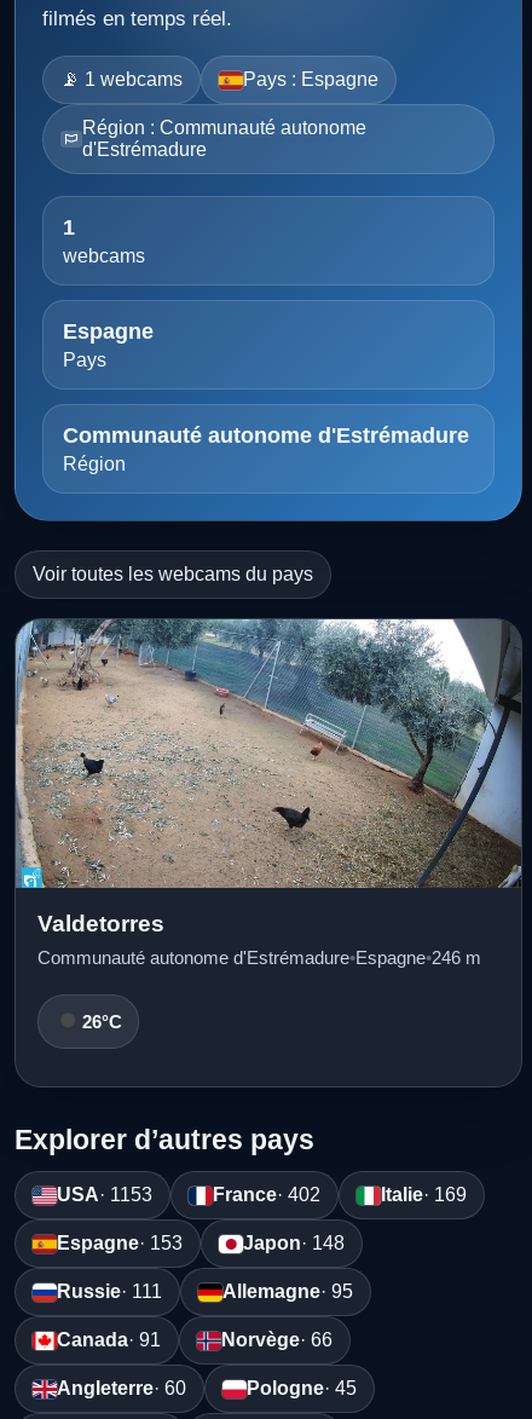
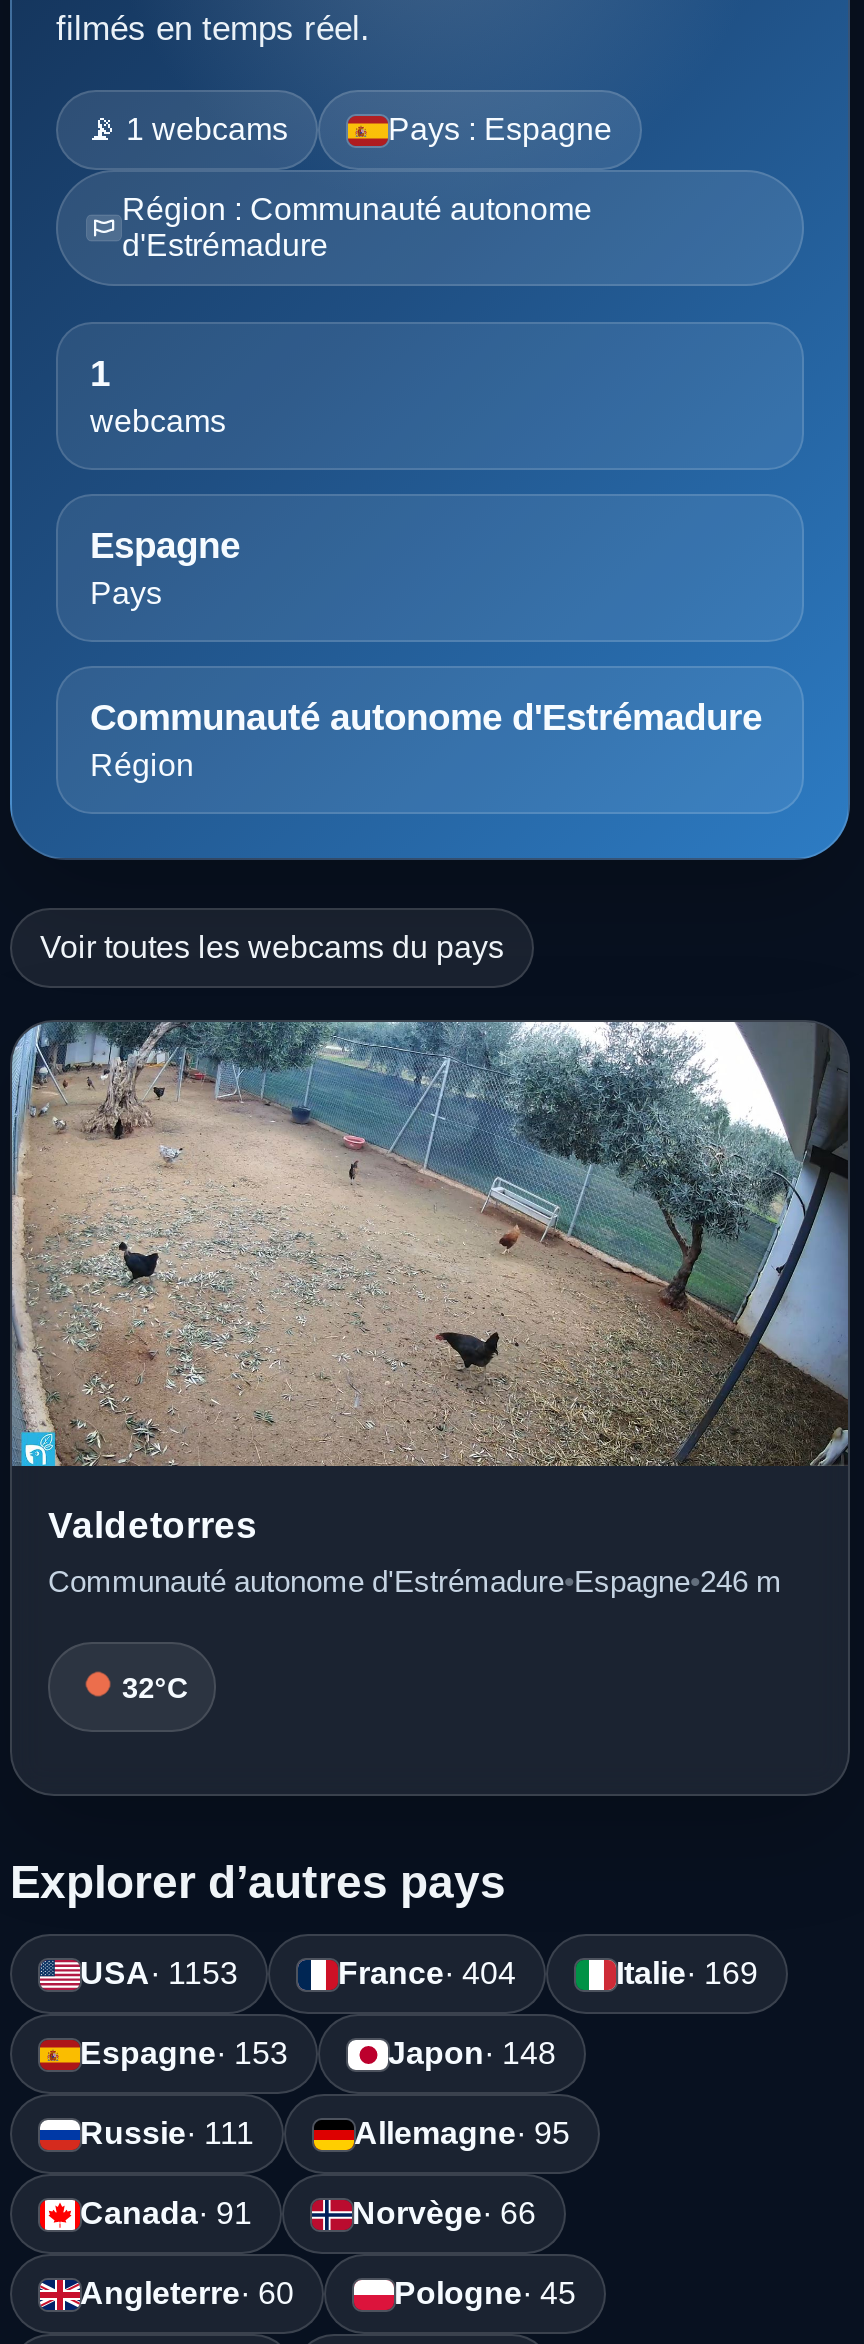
[82,1012,123,1032] 26°C -> [122,1672,189,1704] 32°C
[213,1184,320,1205] France · 402 -> [338,1956,516,1990] France · 404

